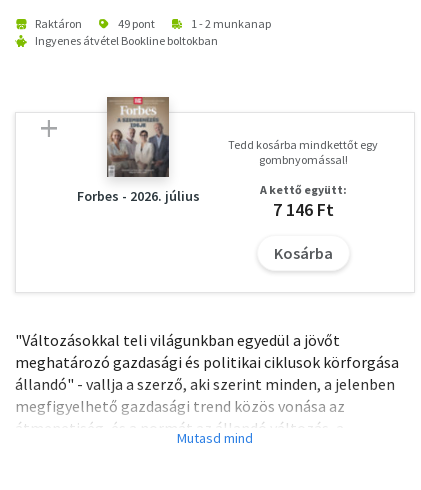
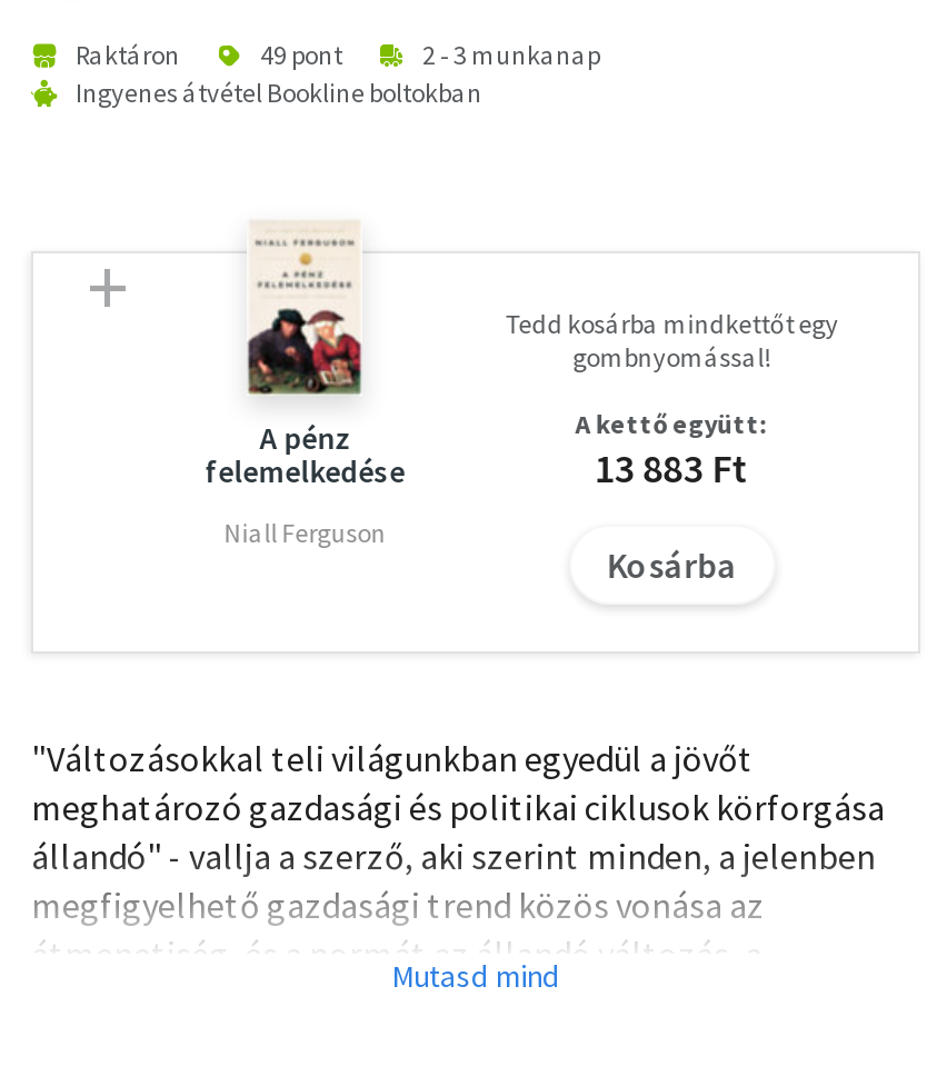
[191,16,271,31] 1 - 2 munkanap -> [422,37,600,71] 2 - 3 munkanap
[77,96,200,205] [image] | Forbes - 2026. július -> [205,218,405,549] [image] | A pénz | felemelkedése | Niall Ferguson
[273,198,334,221] 7 146 Ft -> [594,442,750,493] 13 883 Ft

